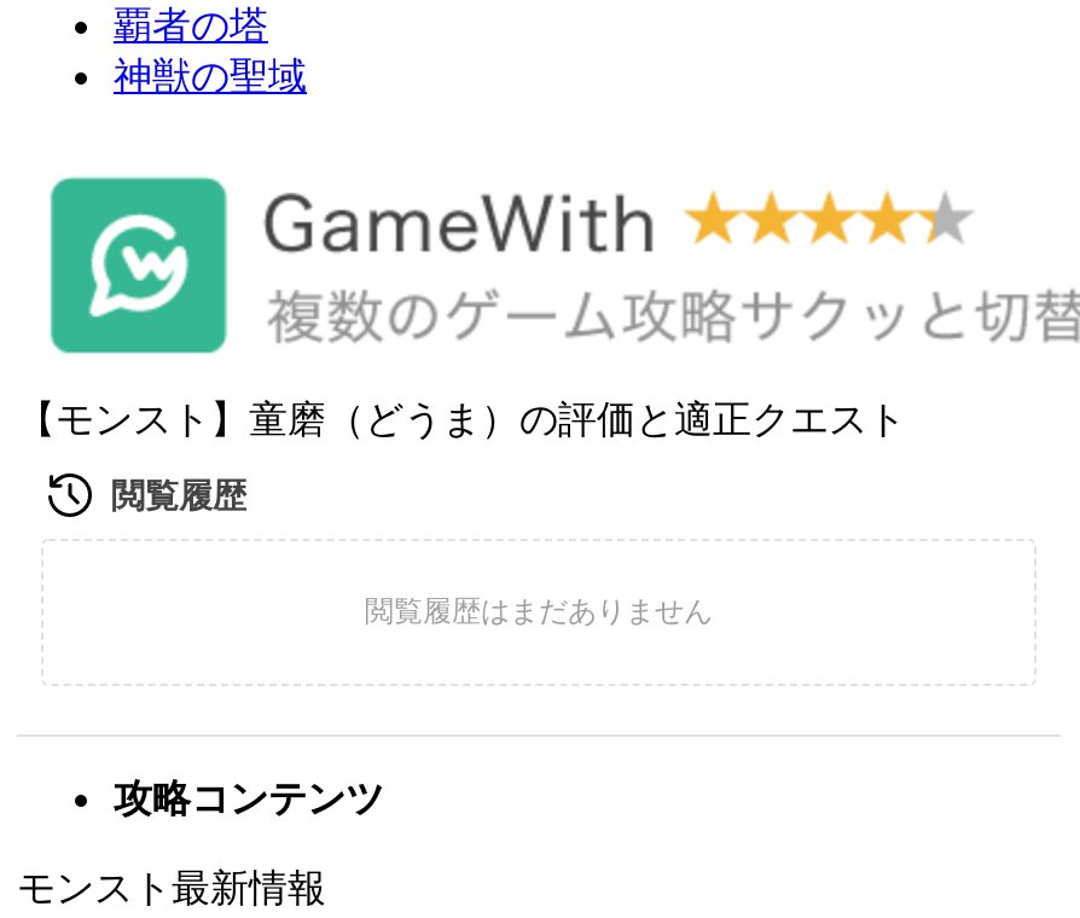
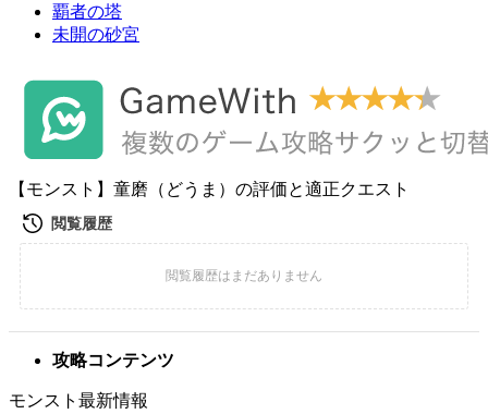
[114,56,307,97] 神獣の聖域 -> [52,25,139,44] 未開の砂宮

